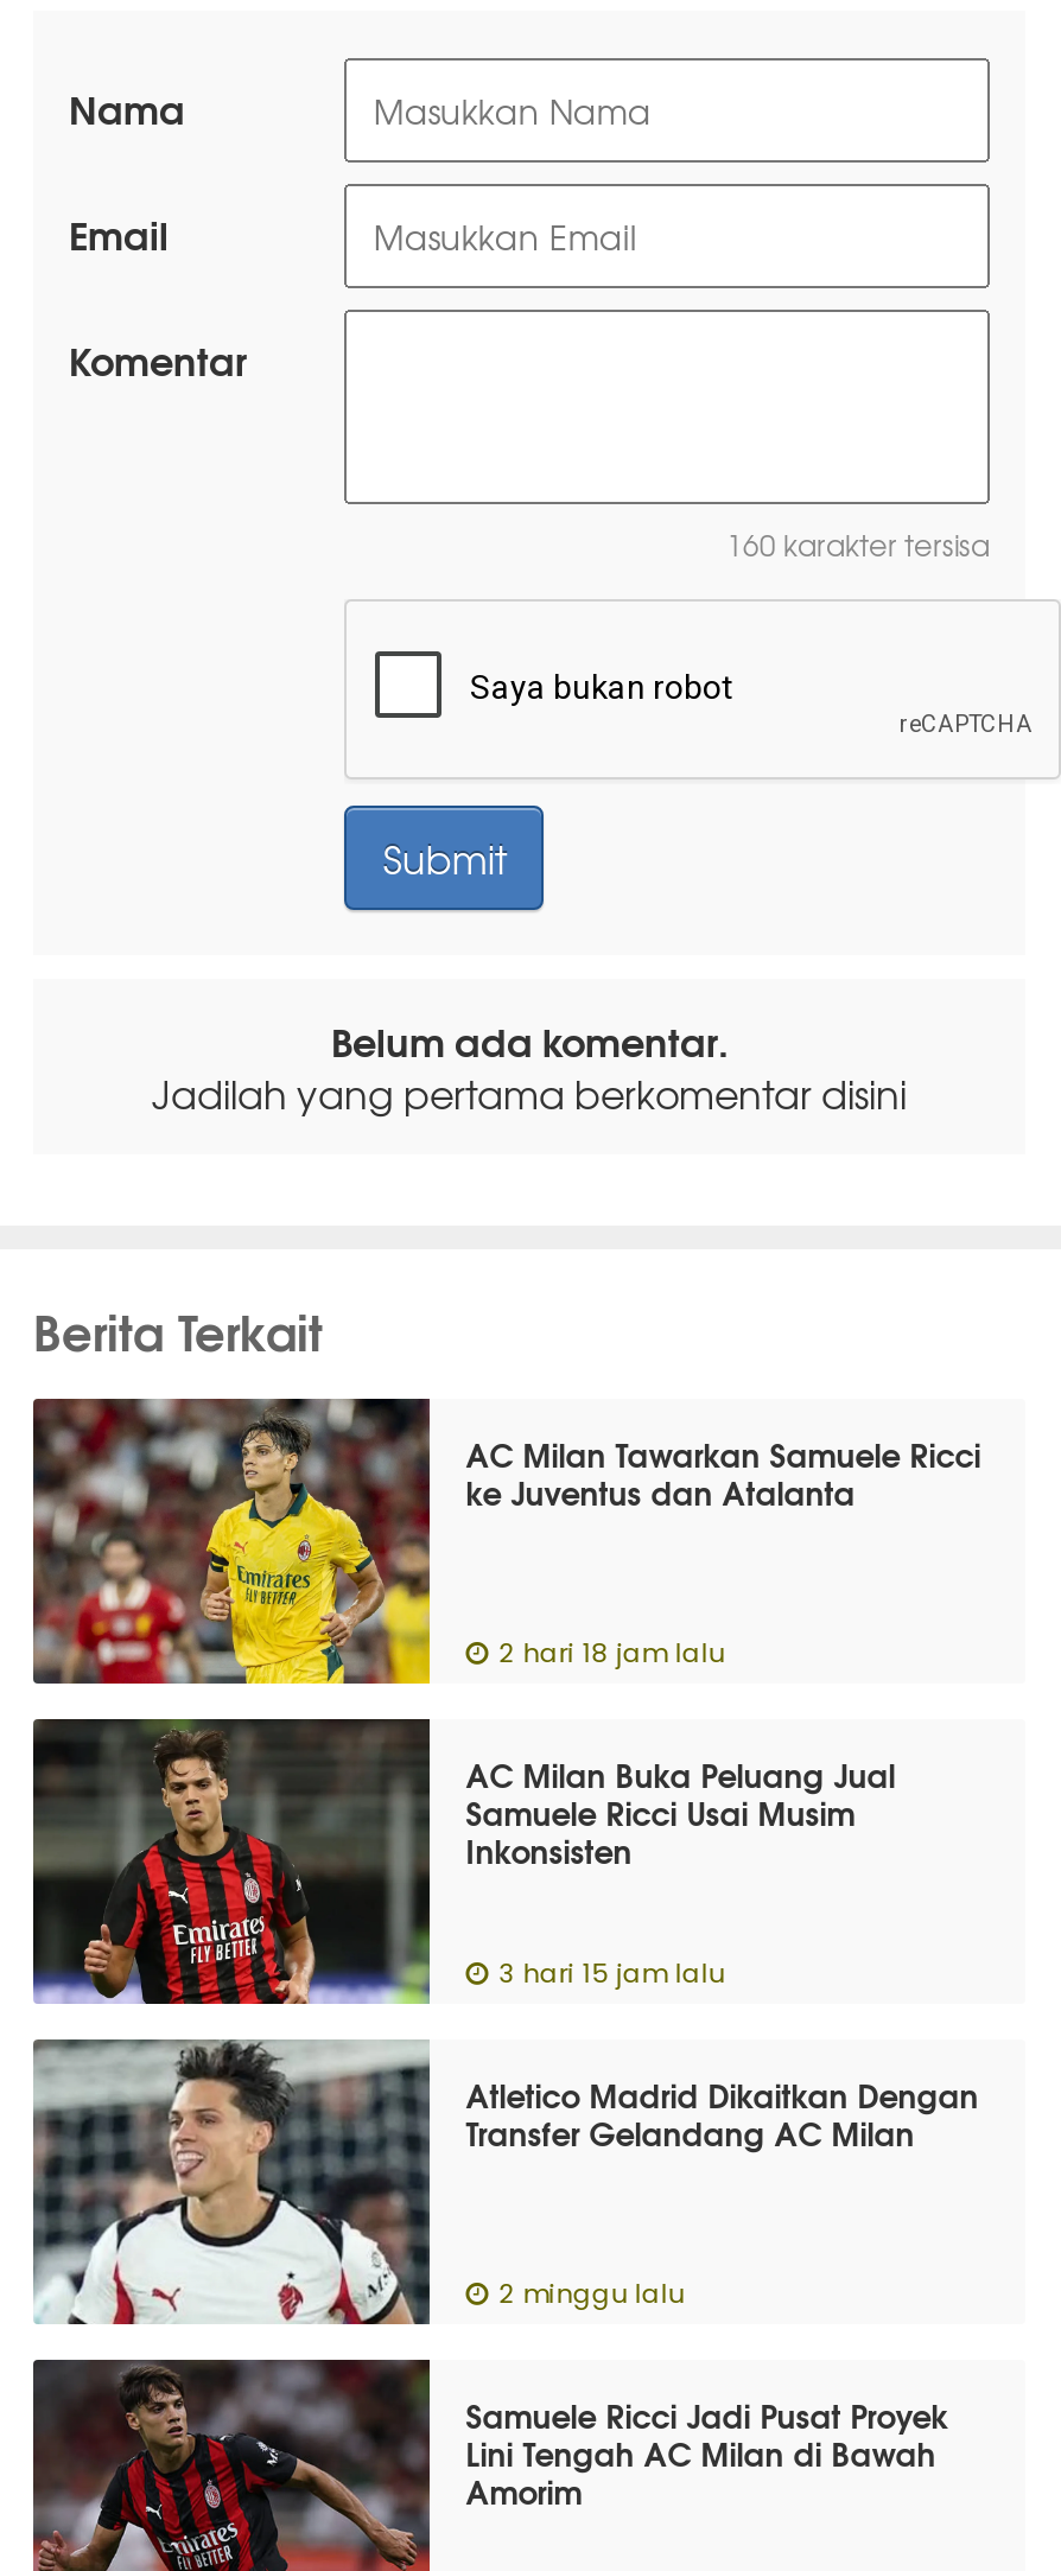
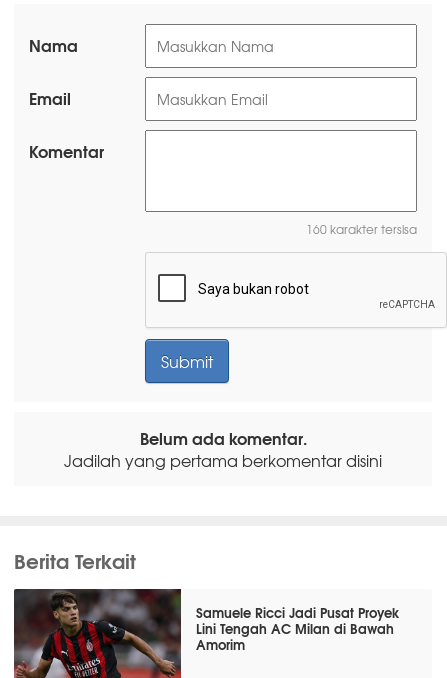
[33,1399,981,1686] [image] | AC Milan Tawarkan Samuele Ricci | ke Juventus dan Atalanta -> none
[31,1641,978,2156] [image] | 2 hari 18 jam lalu | AC Milan Buka Peluang Jual | Samuele Ricci Usai Musim | Inkonsisten | 3 hari 15 jam lalu | Atletico Madrid Dikaitkan Dengan | Transfer Gelandang AC Milan -> none
[31,2037,684,2327] [image] | 2 minggu lalu -> none

